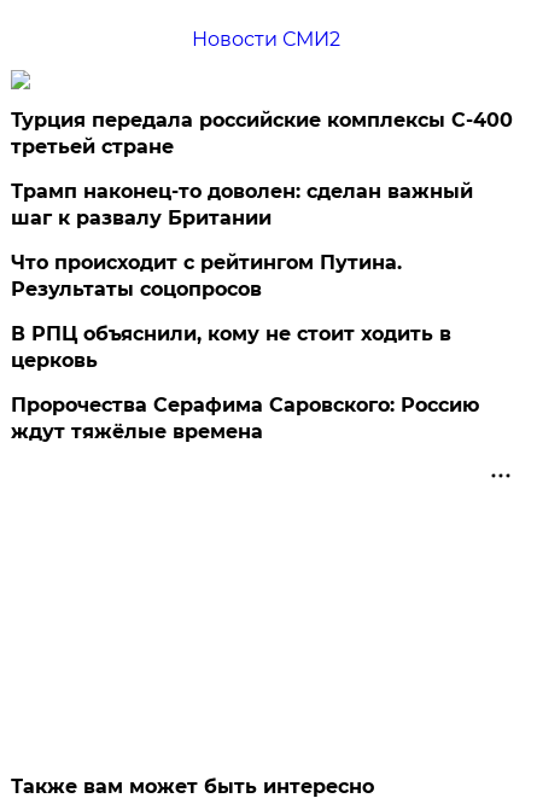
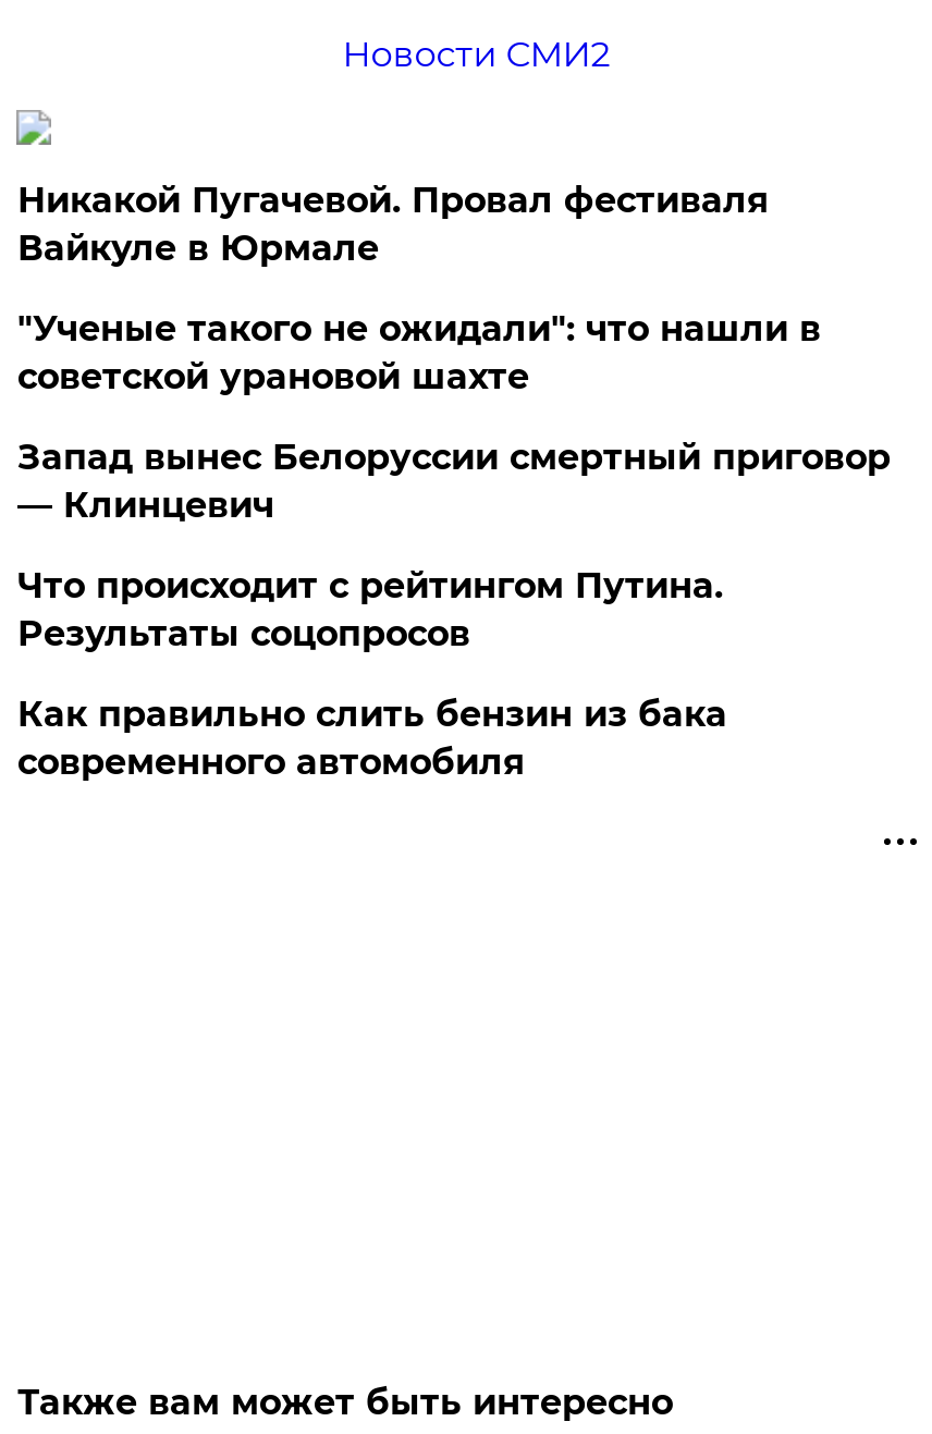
[11,109,513,230] Турция передала российские комплексы С-400 | третьей стране | Трамп наконец-то доволен: сделан важный | шаг к развалу Британии -> [17,181,890,527] Никакой Пугачевой. Провал фестиваля | Вайкуле в Юрмале | "Ученые такого не ожидали": что нашли в | советской урановой шахте | Запад вынес Белоруссии смертный приговор | — Клинцевич
moved [11,252,402,301] -> [17,566,723,655]: Что происходит с рейтингом Путина. | Результаты соцопросов
[11,323,480,444] В РПЦ объяснили, кому не стоит ходить в | церковь | Пророчества Серафима Саровского: Россию | ждут тяжёлые времена -> [17,694,727,784] Как правильно слить бензин из бака | современного автомобиля

